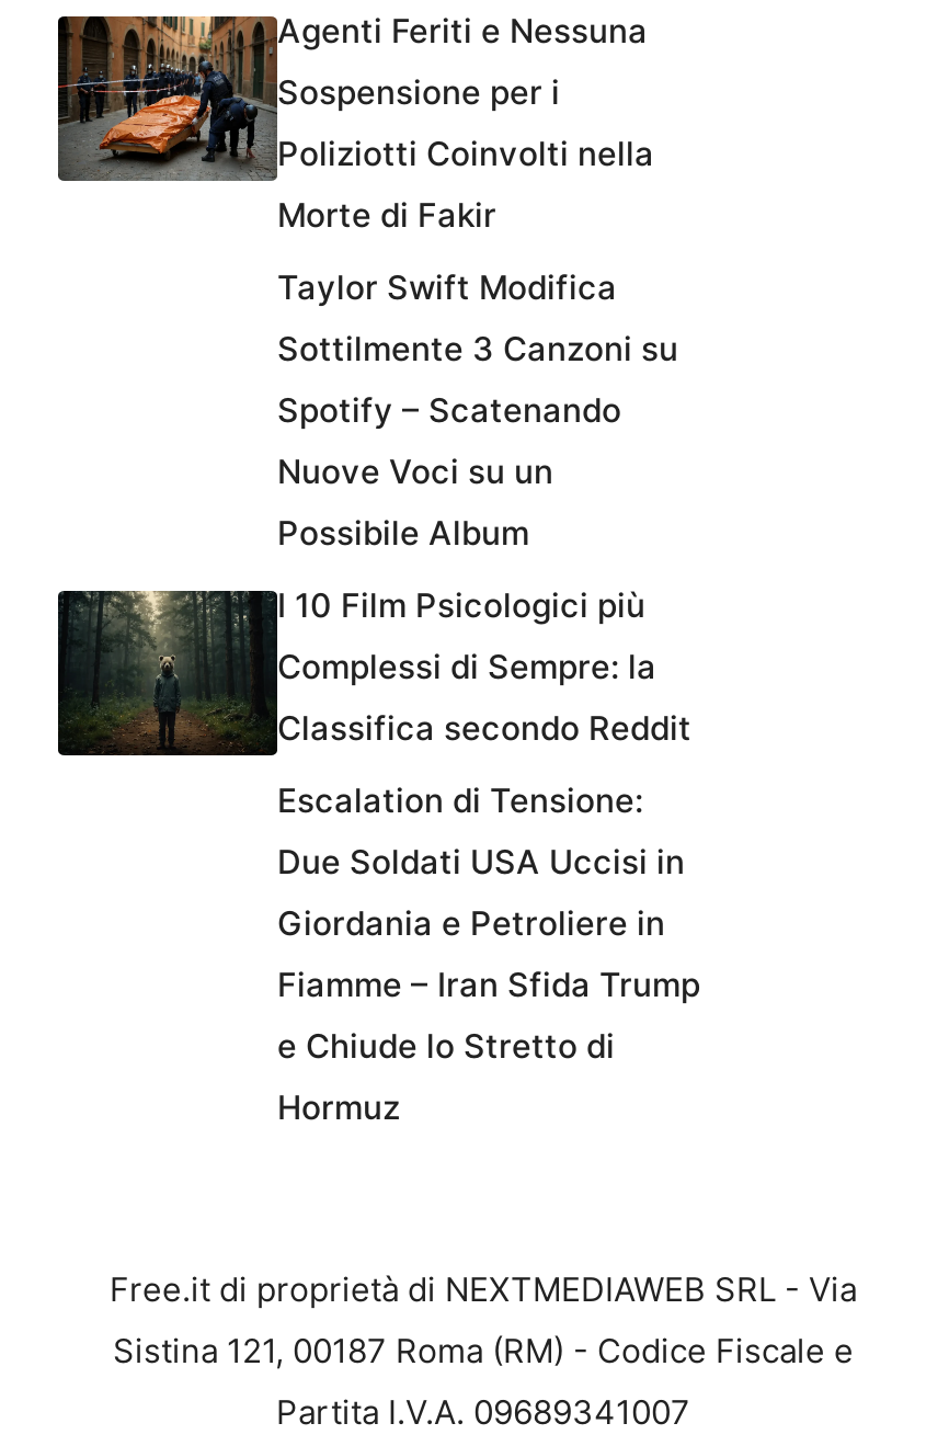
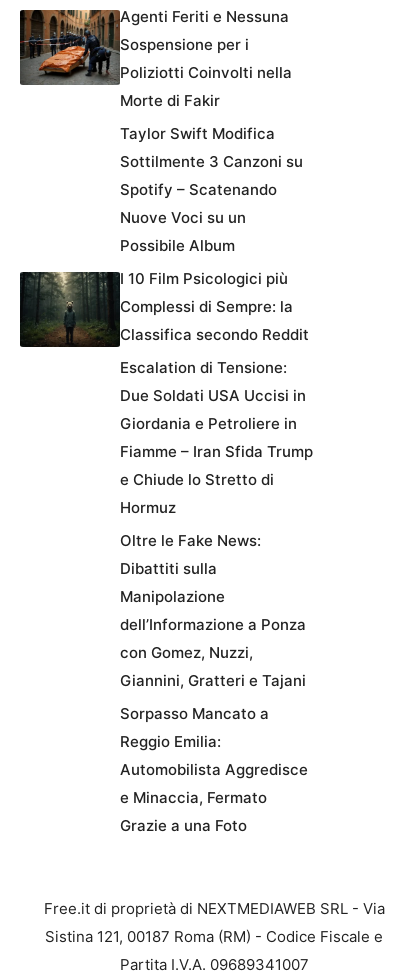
none -> [120,531,308,835] Oltre le Fake News: | Dibattiti sulla | Manipolazione | dell’Informazione a Ponza | con Gomez, Nuzzi, | Giannini, Gratteri e Tajani | Sorpasso Mancato a | Reggio Emilia: | Automobilista Aggredisce | e Minaccia, Fermato | Grazie a una Foto

